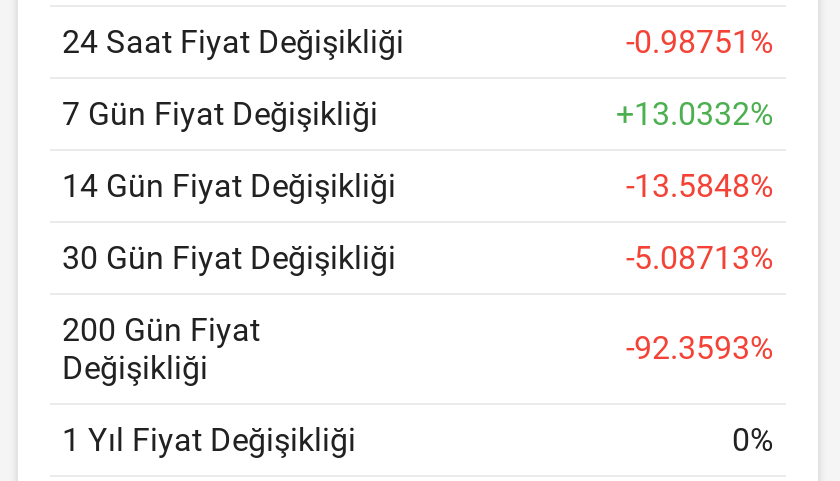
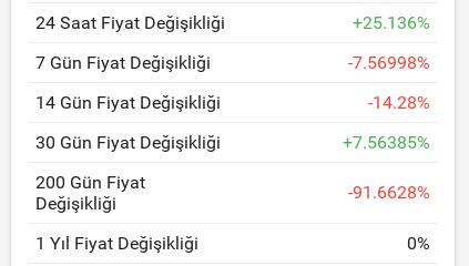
[626,22,774,60] -0.98751% -> [353,12,430,33] +25.136%
[616,94,774,132] +13.0332% -> [348,52,430,73] -7.56998%
[626,166,774,204] -13.5848% -> [368,91,430,112] -14.28%
[626,238,774,276] -5.08713% -> [343,131,430,152] +7.56385%
[626,328,774,366] -92.3593% -> [348,181,430,202] -91.6628%

